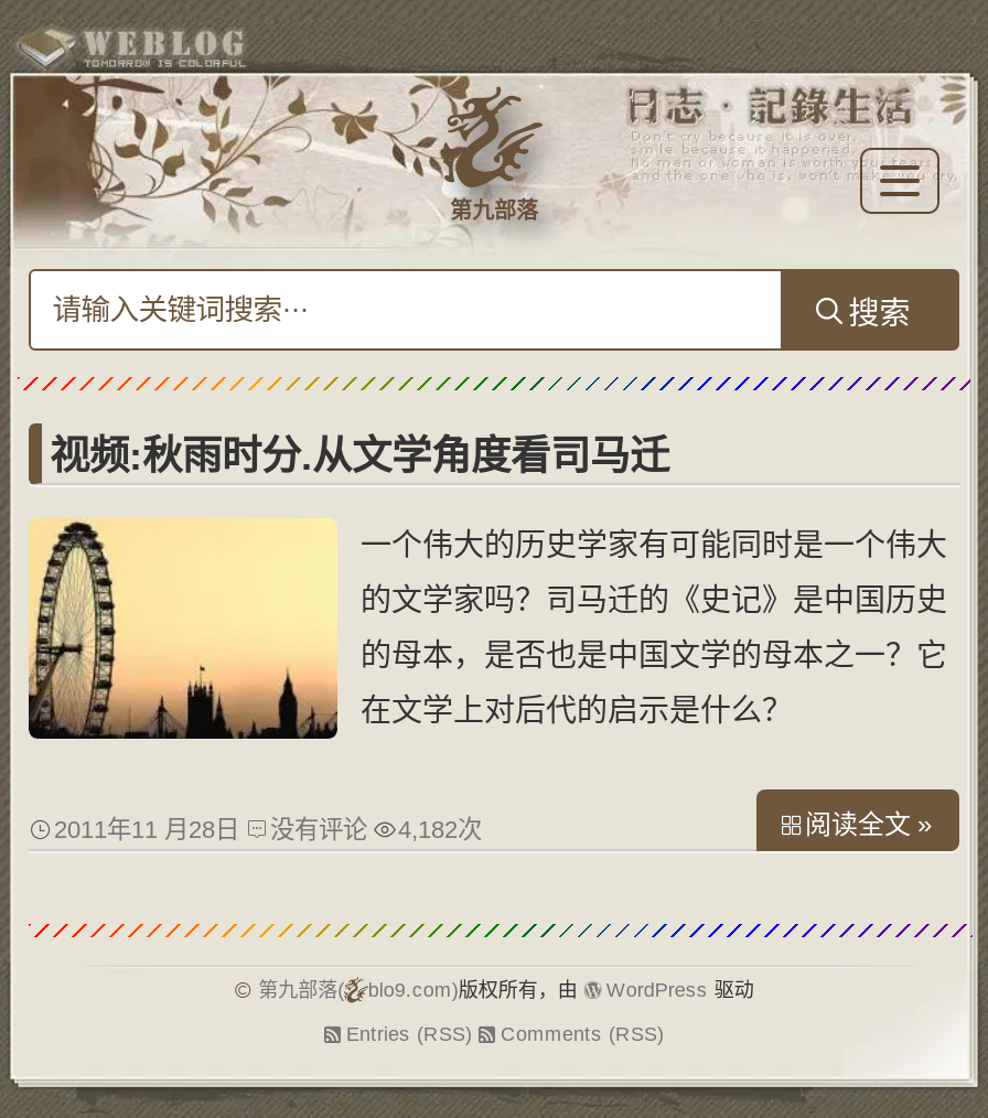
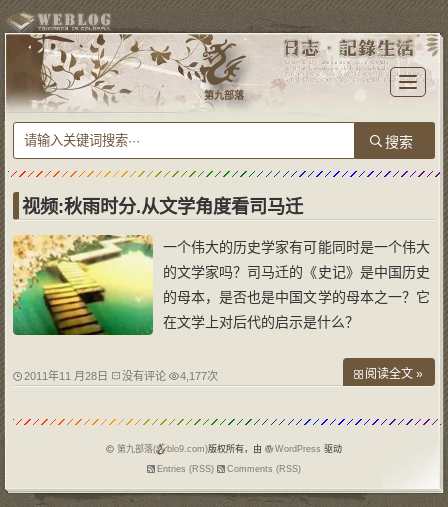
[26,518,482,842] [image] | 2011年11 月28日 没有评论 4,182次 -> [12,234,218,382] [image] | 2011年11 月28日 没有评论 4,177次

